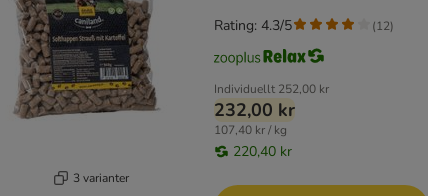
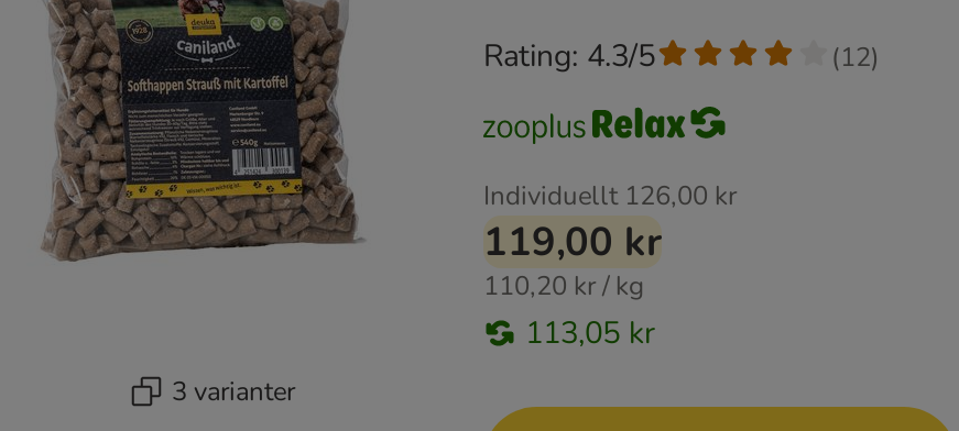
[214,81,329,97] Individuellt 252,00 kr -> [483,178,737,214] Individuellt 126,00 kr
[214,98,295,122] 232,00 kr -> [483,216,662,268] 119,00 kr
[214,122,287,138] 107,40 kr / kg -> [483,268,644,304] 110,20 kr / kg
[233,142,292,161] 220,40 kr -> [525,312,655,354] 113,05 kr

